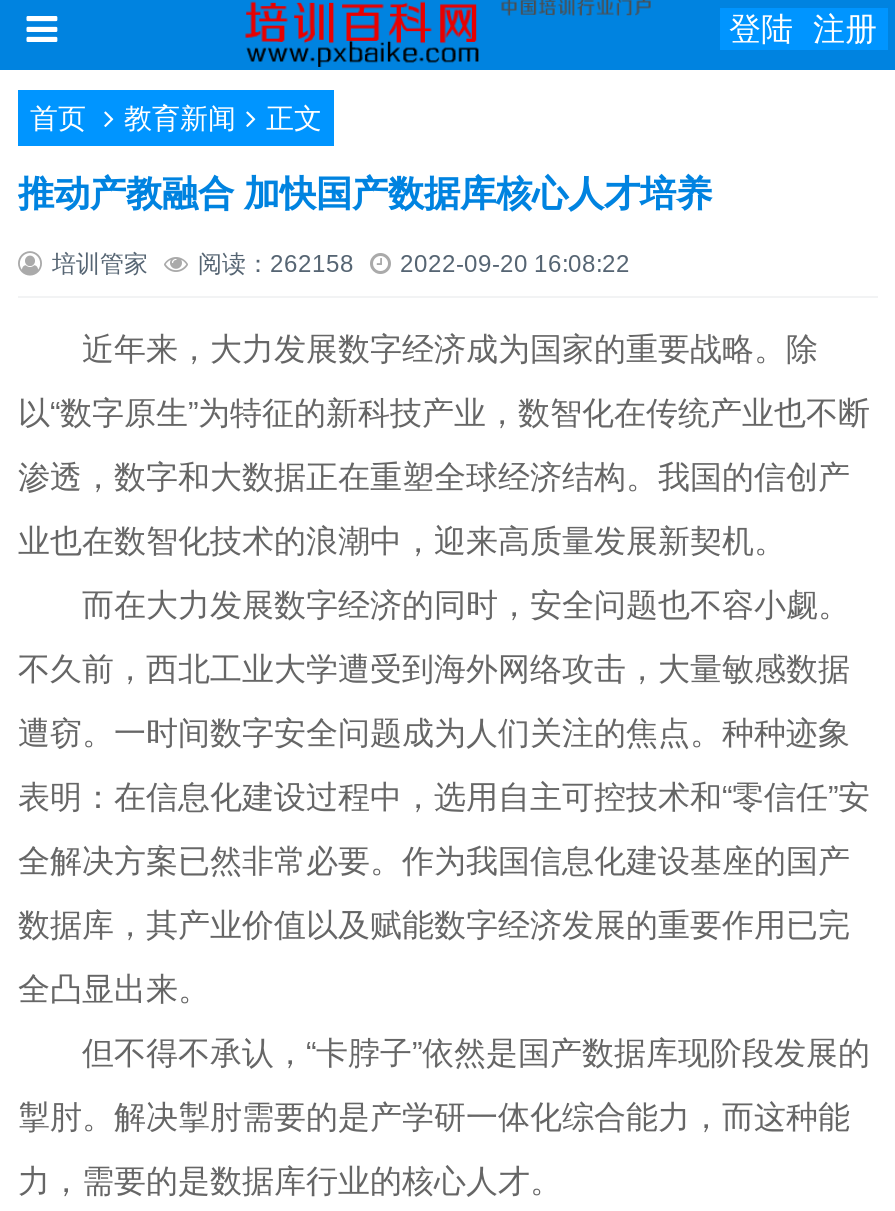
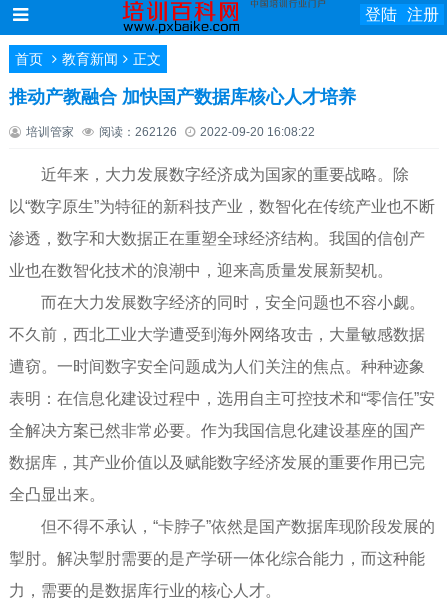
[52,250,630,278] 培训管家 阅读：262158 2022-09-20 16:08:22 -> [26,125,315,139] 培训管家 阅读：262126 2022-09-20 16:08:22

